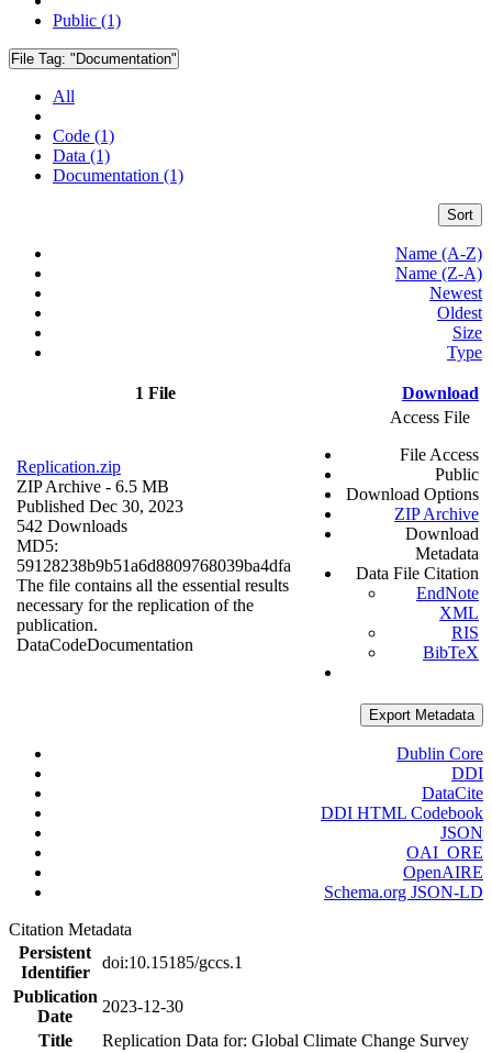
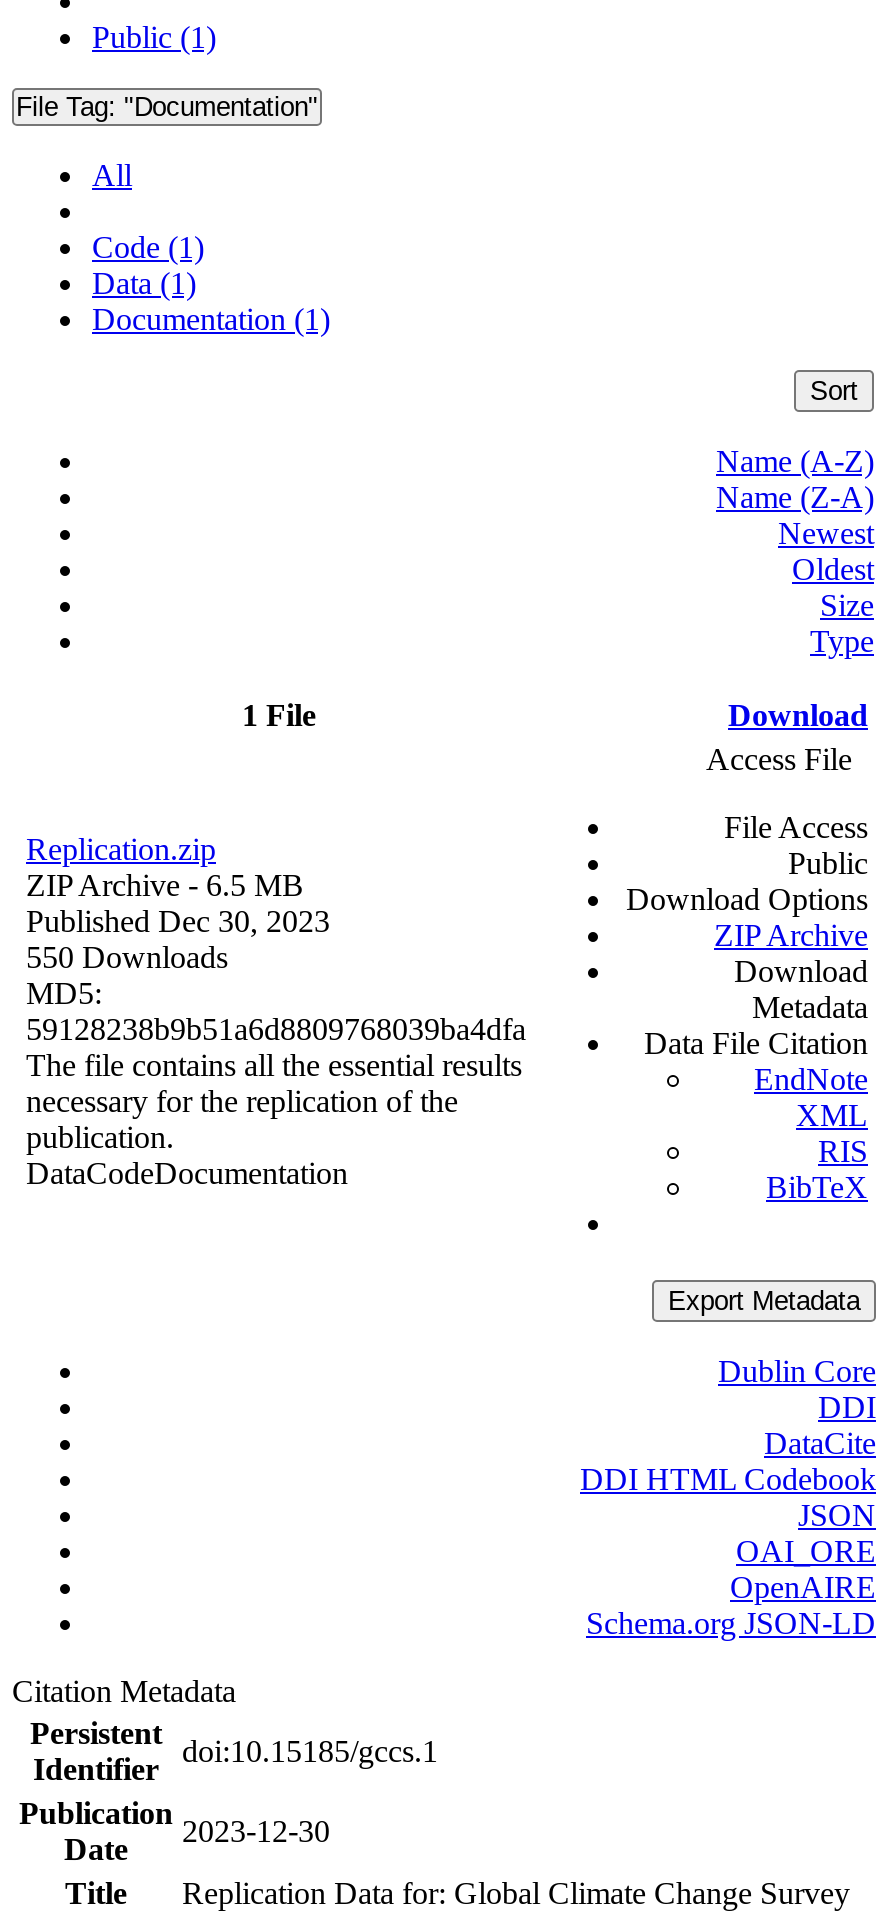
[16,517,127,536] 542 Downloads -> [26,941,228,975] 550 Downloads

